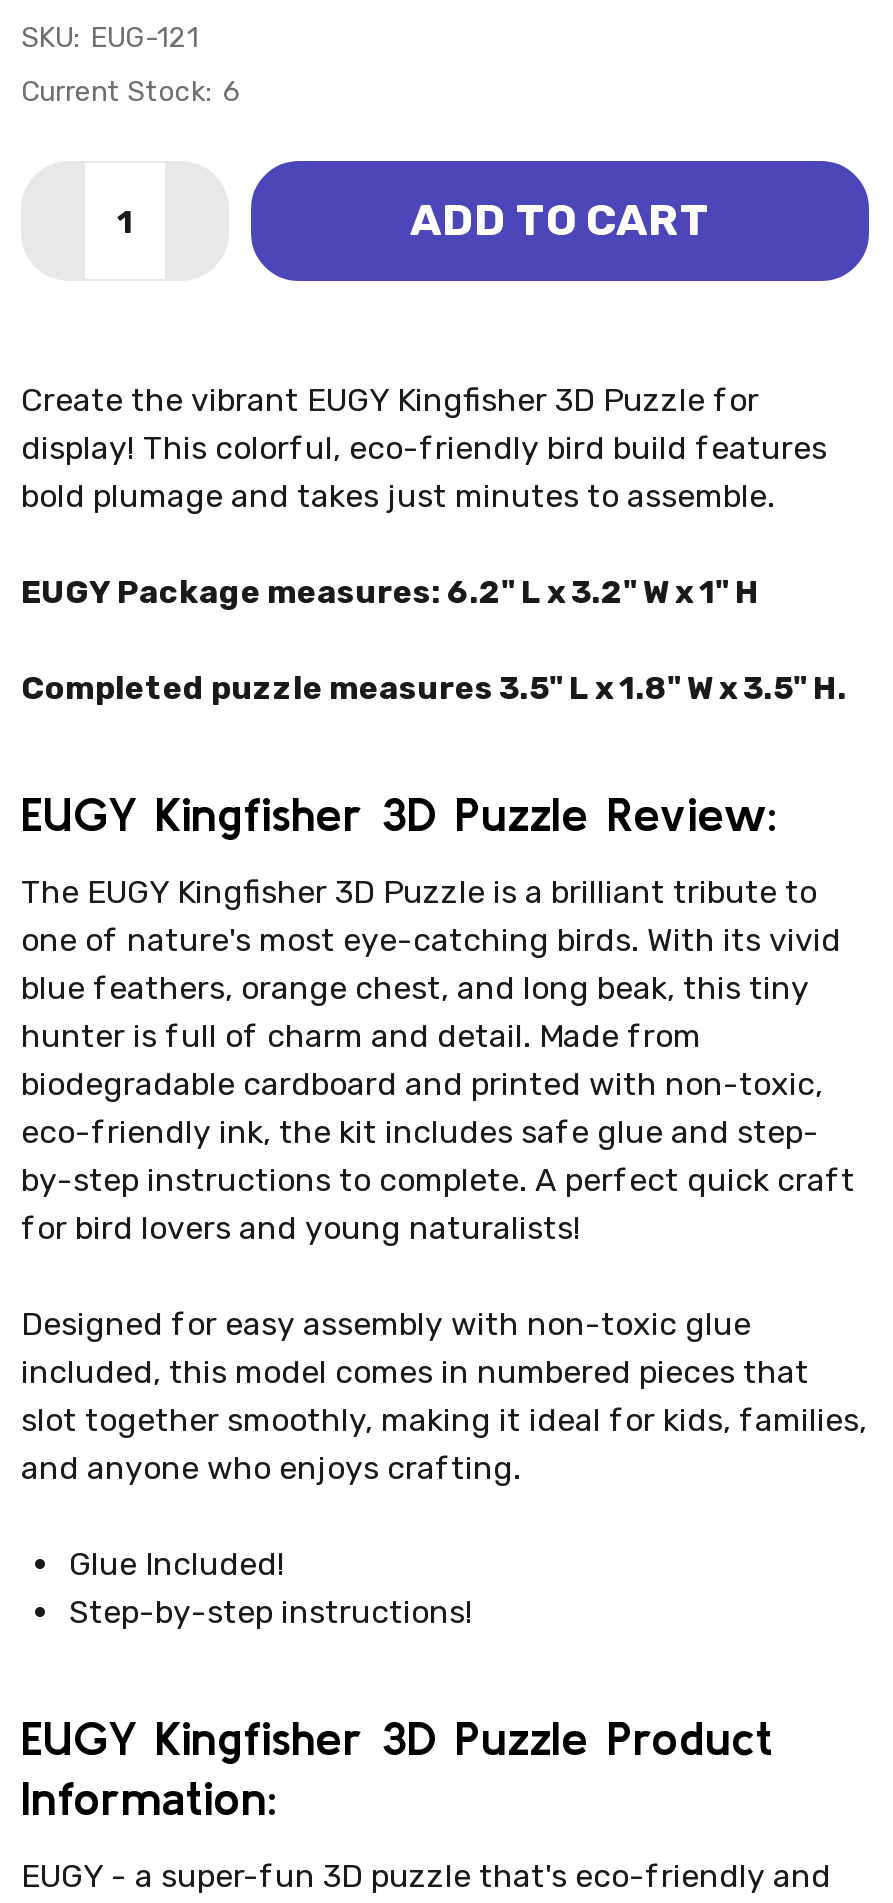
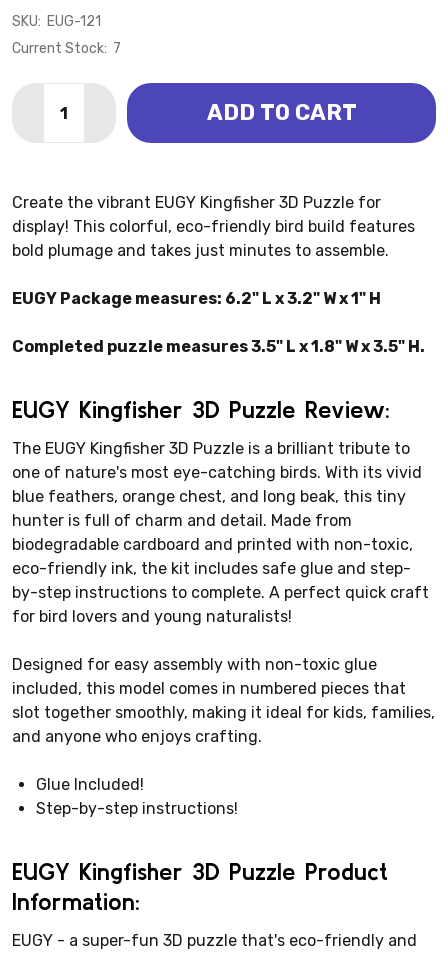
[21,76,241,110] Current Stock: 6 -> [12,40,121,57] Current Stock: 7

